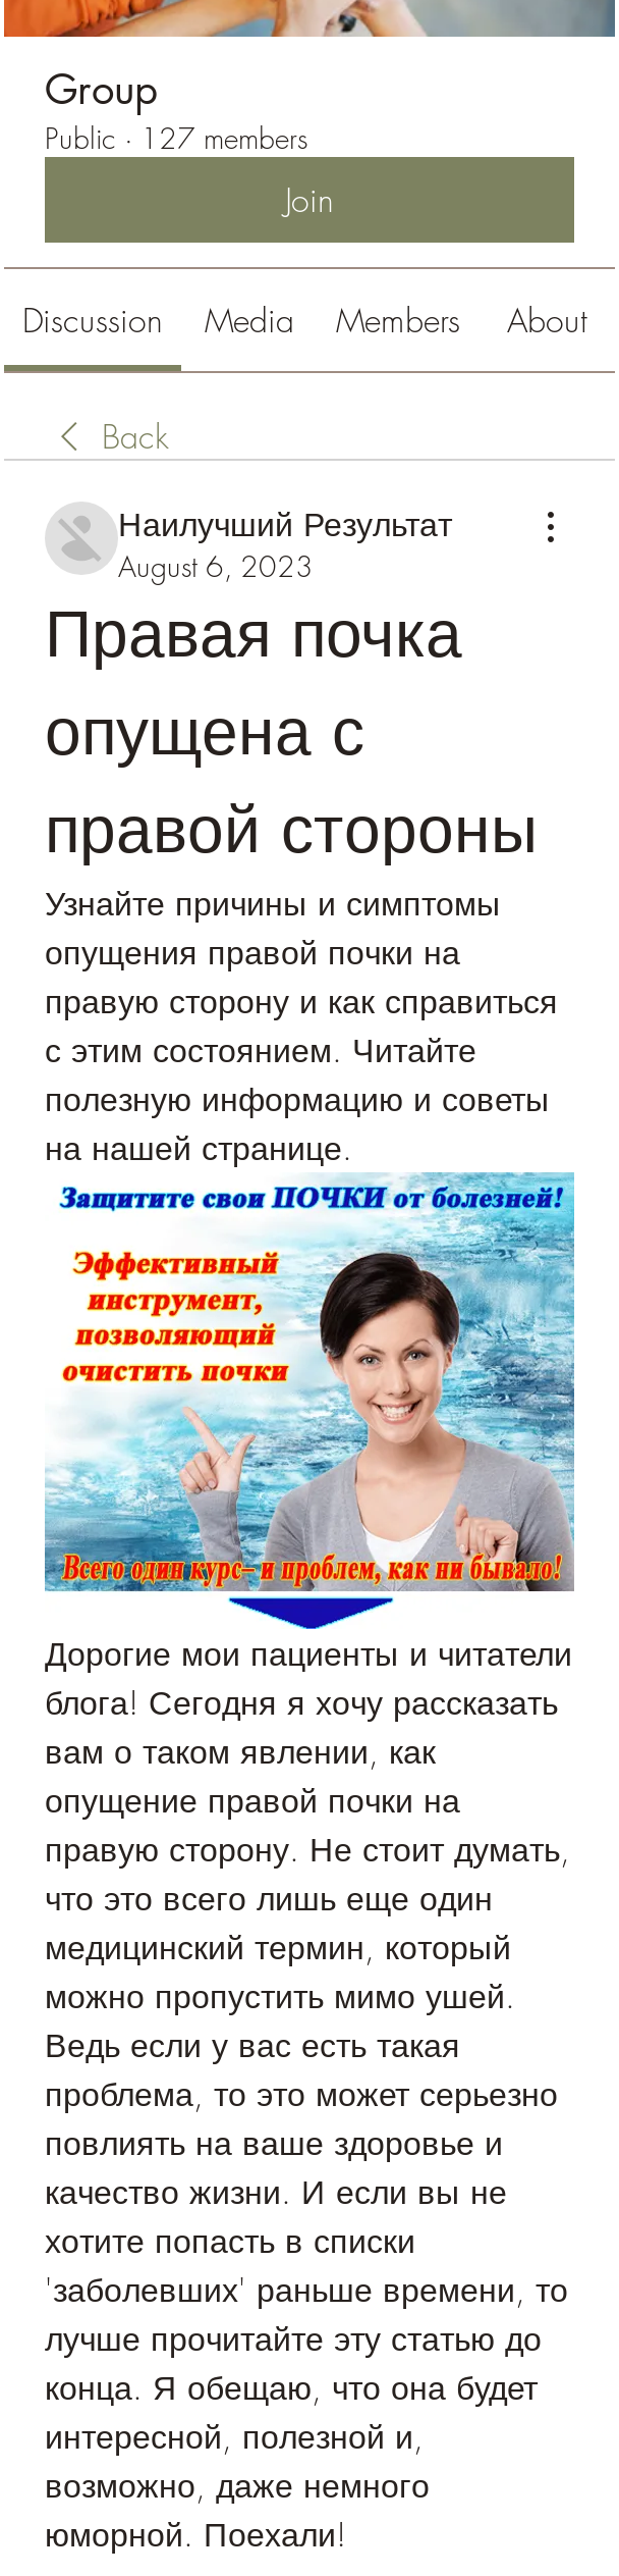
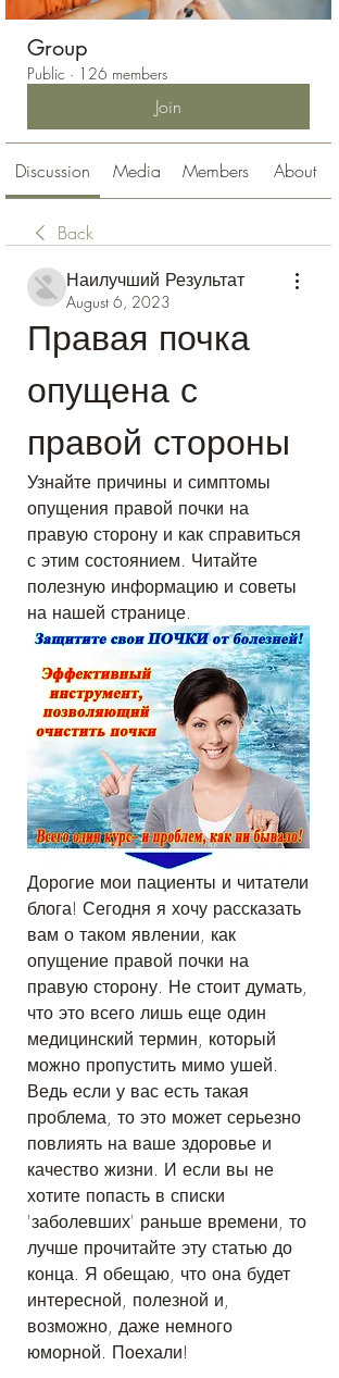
[45,118,307,157] Public · 127 members -> [27,63,167,84] Public · 126 members

